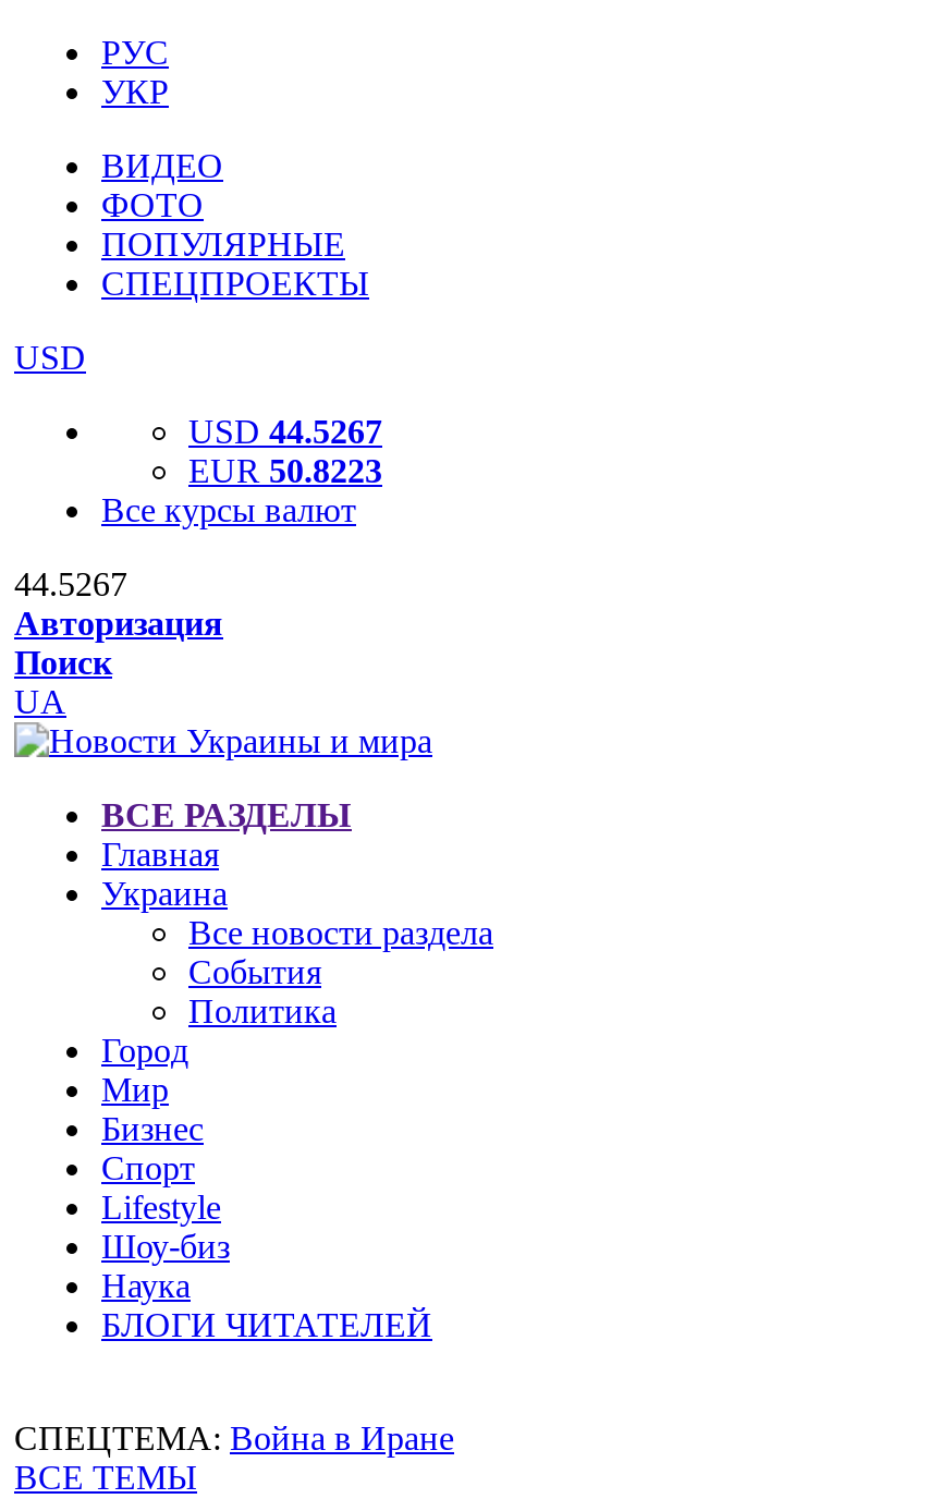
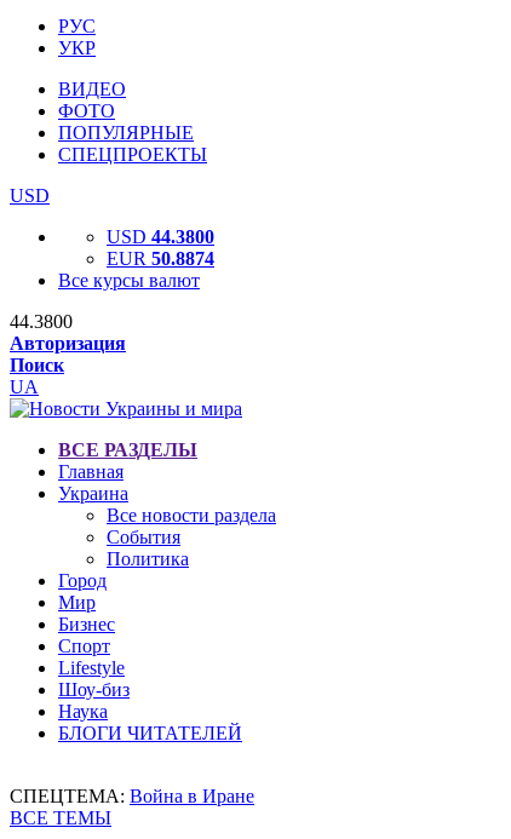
[188,413,382,450] USD 44.5267 -> [107,226,214,247] USD 44.3800
[188,452,382,489] EUR 50.8223 -> [107,248,214,269] EUR 50.8874
[14,565,127,602] 44.5267 -> [10,311,73,332] 44.3800

